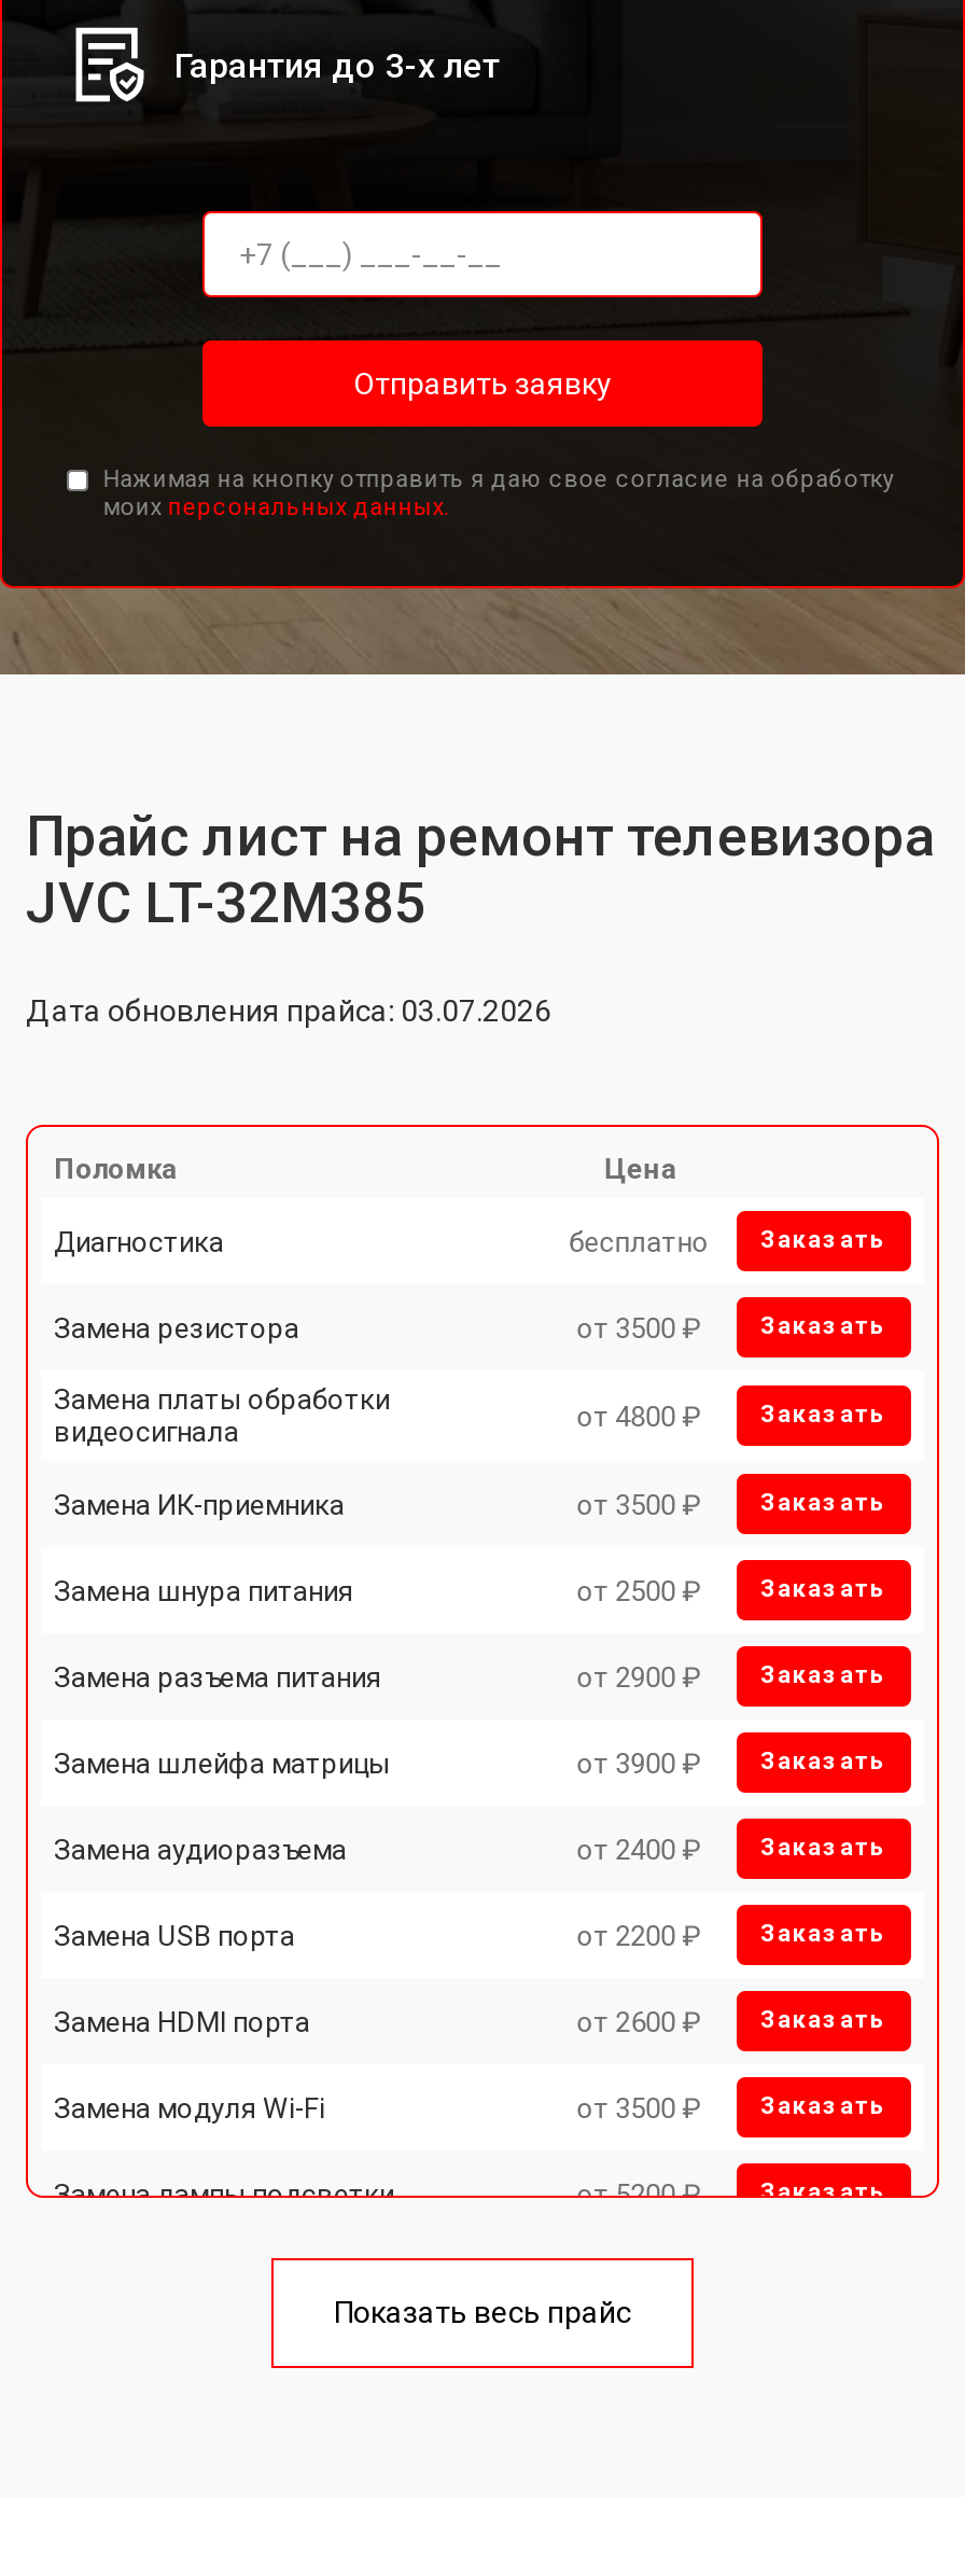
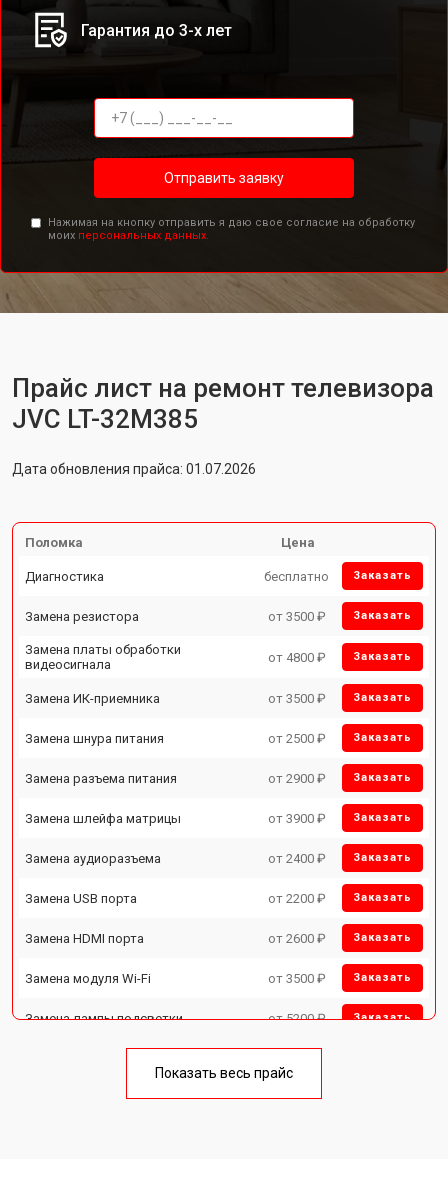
[26,993,551,1028] Дата обновления прайса: 03.07.2026 -> [12,461,256,477] Дата обновления прайса: 01.07.2026

